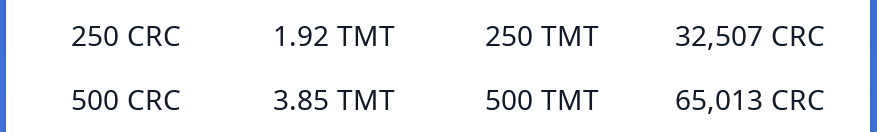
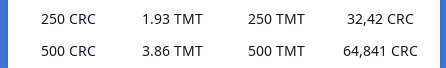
[273,16,395,54] 1.92 TMT -> [141,9,202,28] 1.93 TMT
[675,16,825,54] 32,507 CRC -> [346,9,413,28] 32,42 CRC
[273,80,395,118] 3.85 TMT -> [141,41,202,60] 3.86 TMT
[485,80,825,118] 500 TMT 65,013 CRC -> [247,41,417,60] 500 TMT 64,841 CRC

